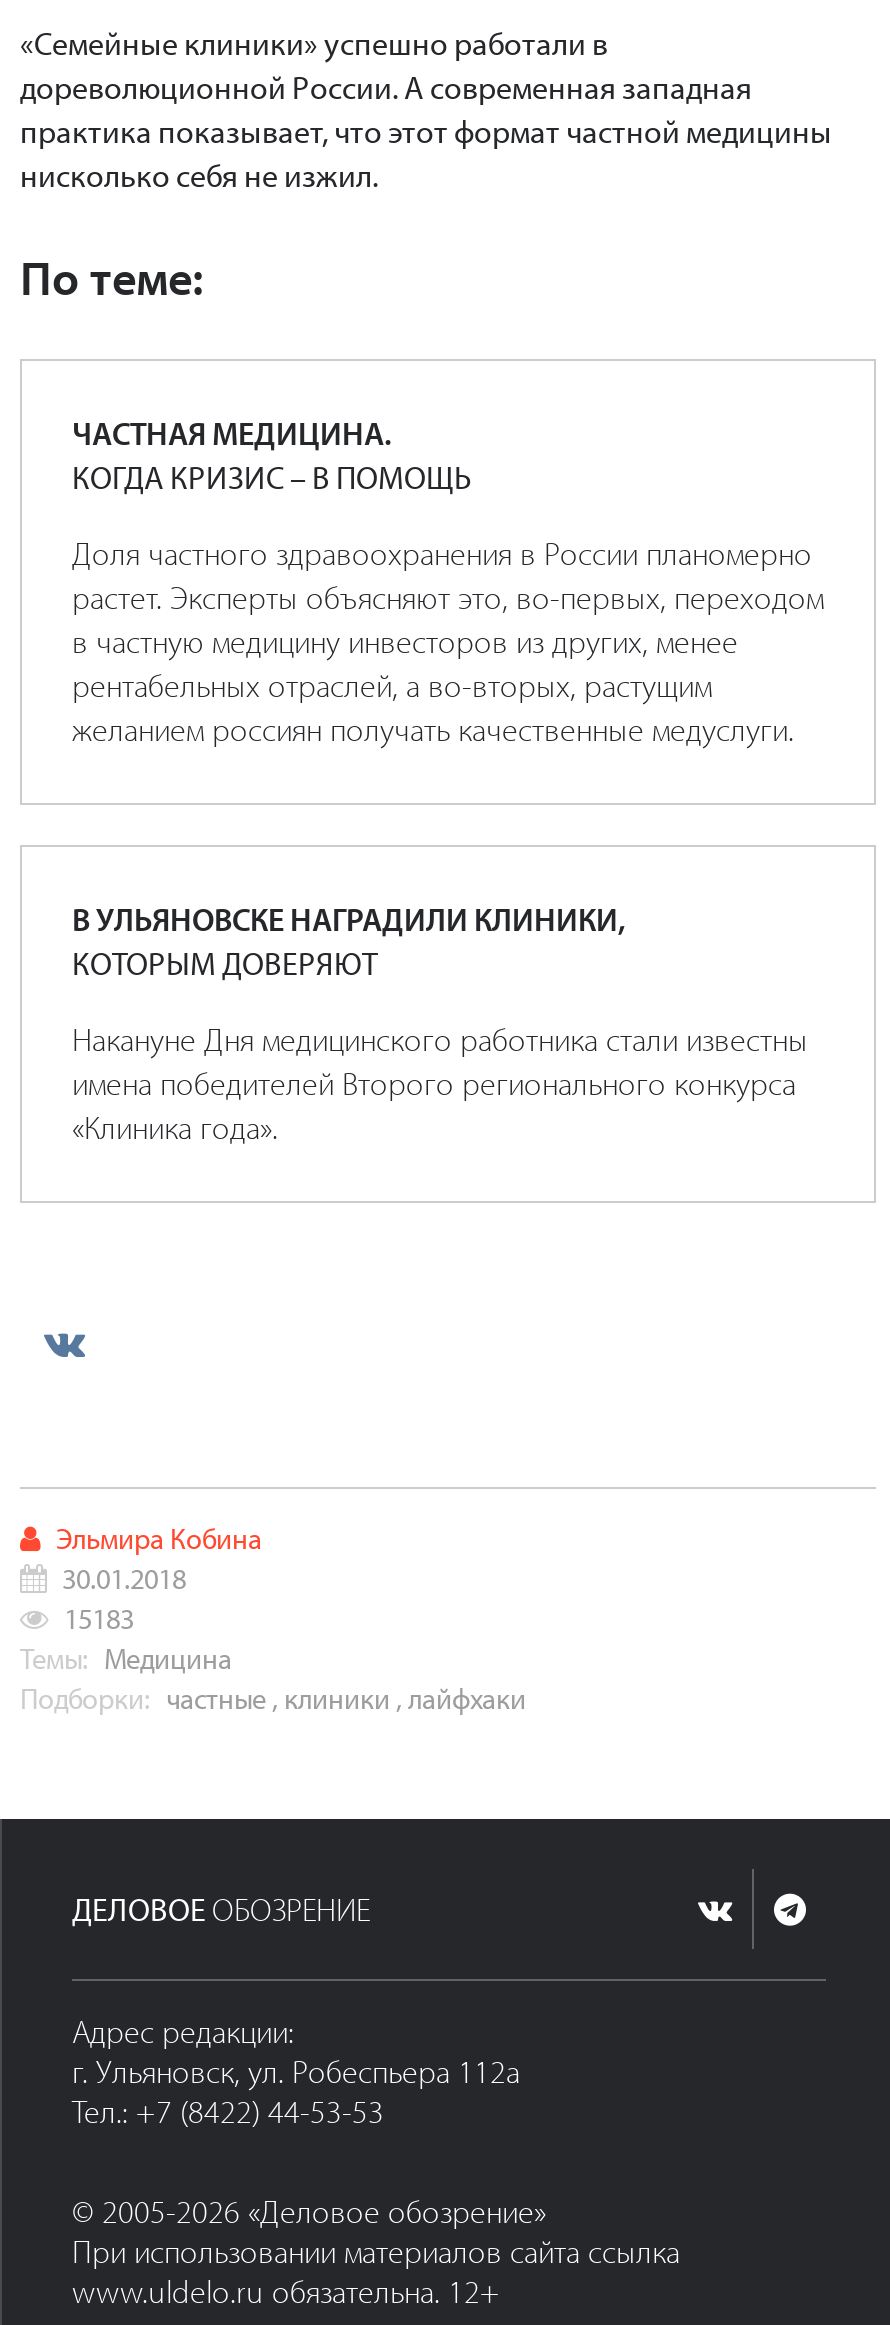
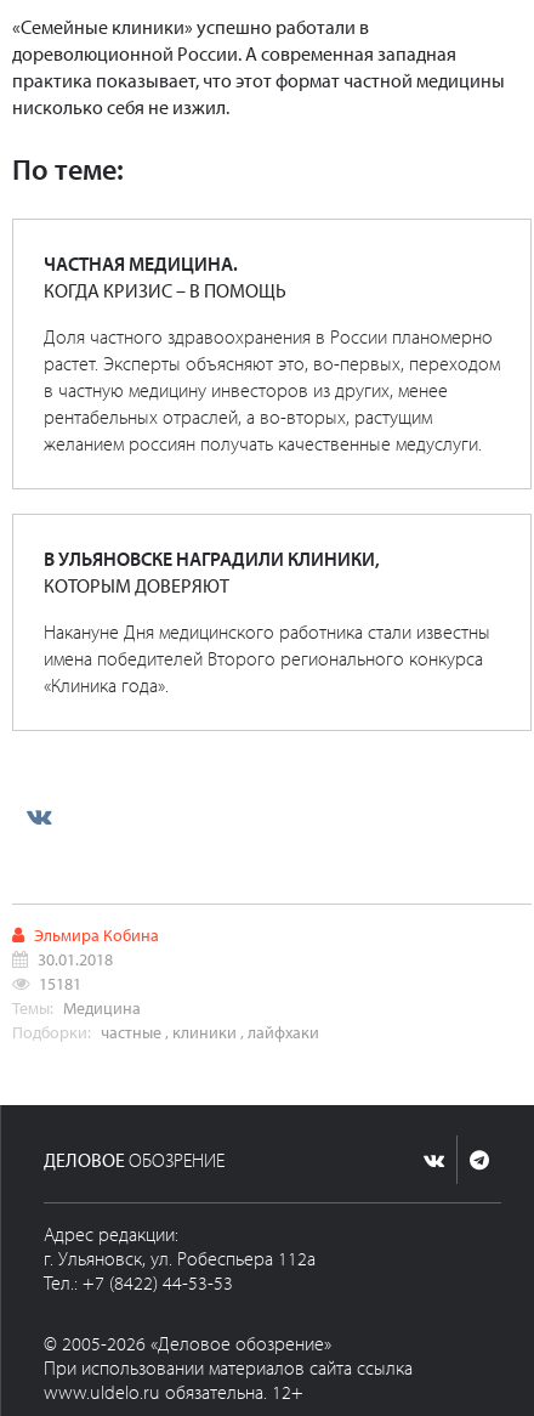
[58,1599,134,1637] 15183 -> [35,972,81,995] 15181

